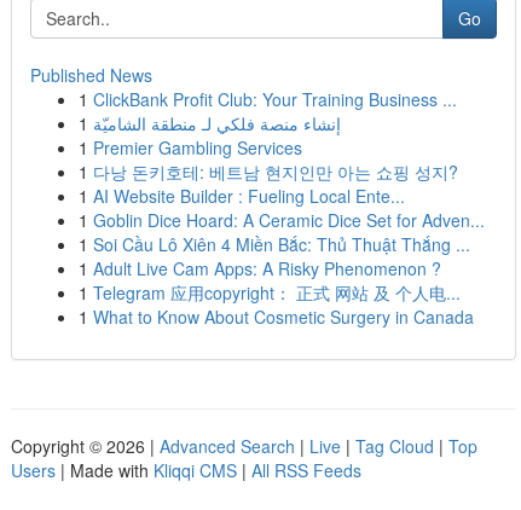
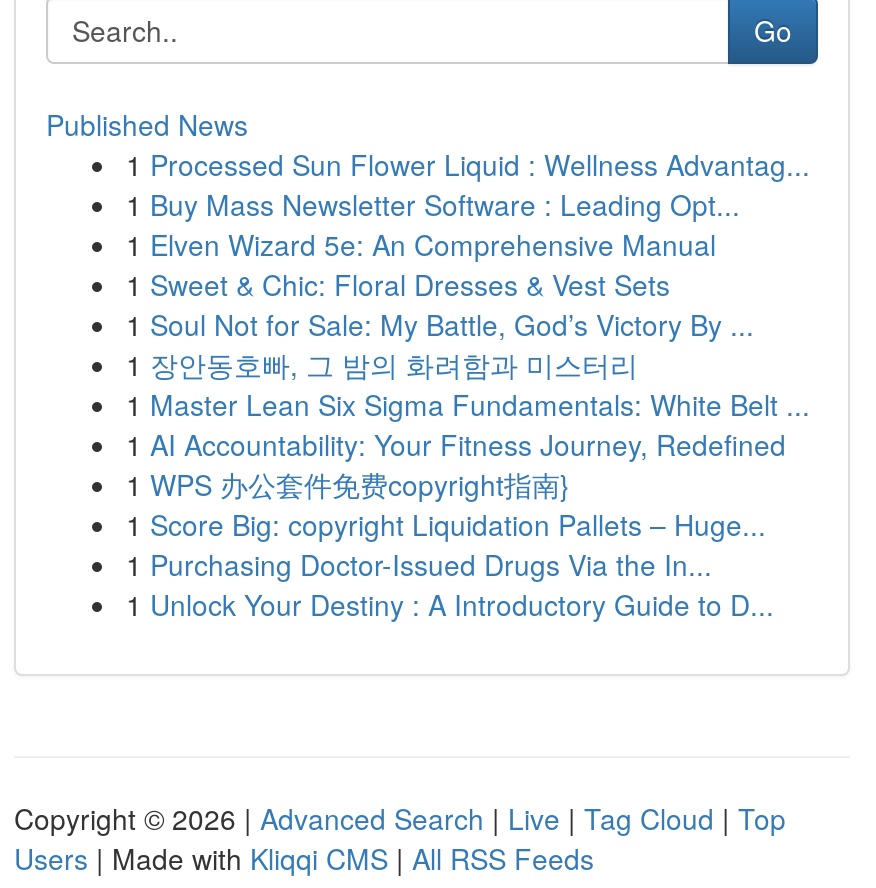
[79,87,485,329] 1 ClickBank Profit Club: Your Training Business ... | 1 إنشاء منصة فلكي لـ منطقة الشاميّة | 1 Premier Gambling Services | 1 다낭 돈키호테: 베트남 현지인만 아는 쇼핑 성지? | 1 AI Website Builder : Fueling Local Ente... | 1 Goblin Dice Hoard: A Ceramic Dice Set for Adven... | 1 Soi Cầu Lô Xiên 4 Miền Bắc: Thủ Thuật Thắng ... | 1 Adult Live Cam Apps: A Risky Phenomenon ? | 1 Telegram 应用copyright： 正式 网站 及 个人电... | 1 What to Know About Cosmetic Surgery in Canada -> [126,144,810,624] 1 Processed Sun Flower Liquid : Wellness Advantag... | 1 Buy Mass Newsletter Software : Leading Opt... | 1 Elven Wizard 5e: An Comprehensive Manual | 1 Sweet & Chic: Floral Dresses & Vest Sets | 1 Soul Not for Sale: My Battle, God’s Victory By ... | 1 장안동호빠, 그 밤의 화려함과 미스터리 | 1 Master Lean Six Sigma Fundamentals: White Belt ... | 1 AI Accountability: Your Fitness Journey, Redefined | 1 WPS 办公套件免费copyright指南} | 1 Score Big: copyright Liquidation Pallets – Huge... | 1 Purchasing Doctor-Issued Drugs Via the In... | 1 Unlock Your Destiny : A Introductory Guide to D...

